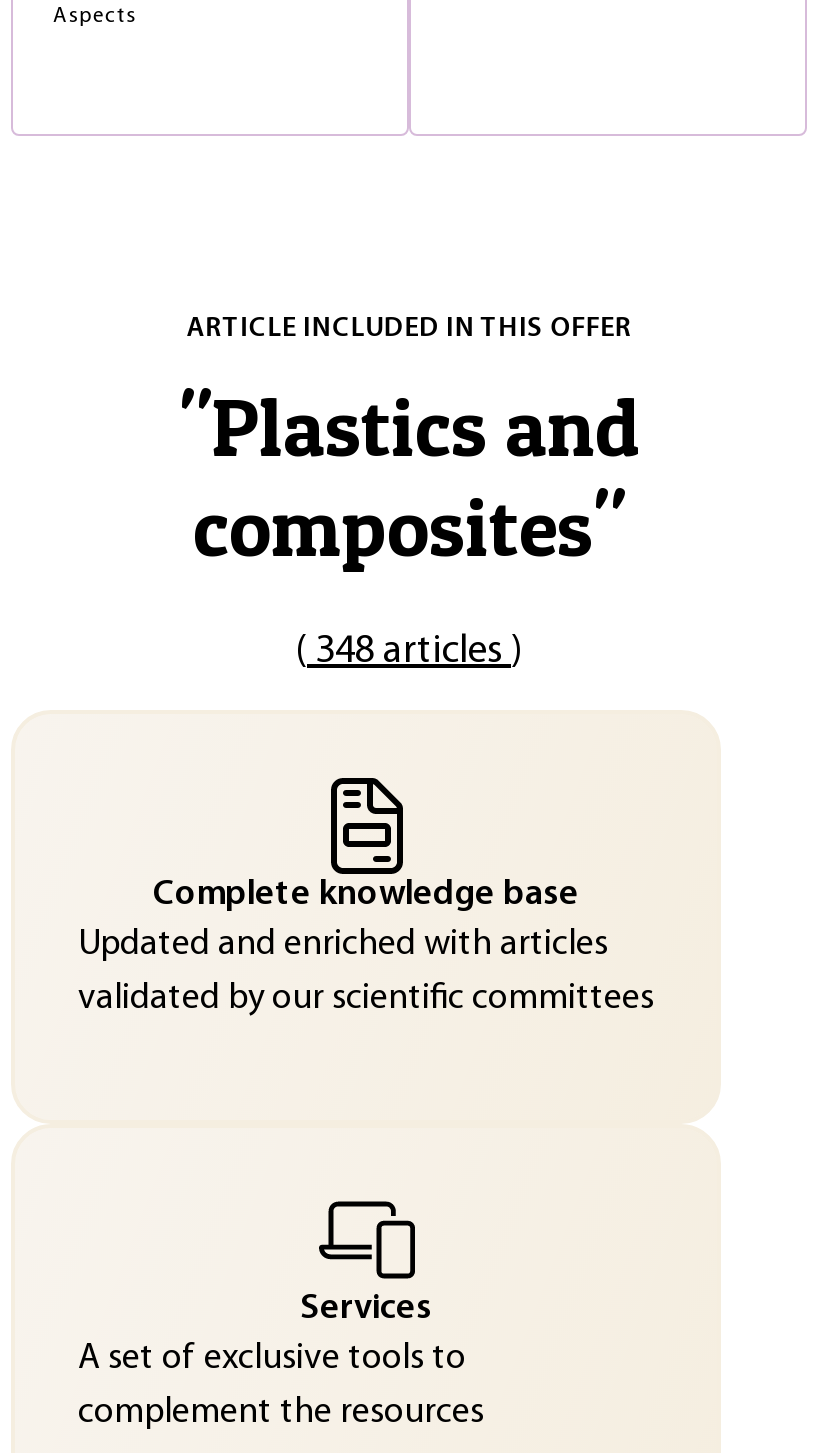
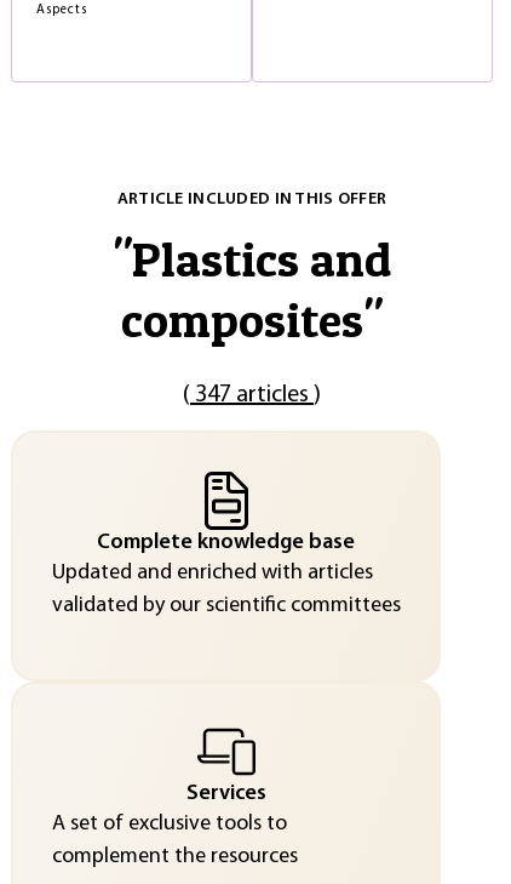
[295,632,523,672] (348 articles) -> [183,383,321,407] (347 articles)

